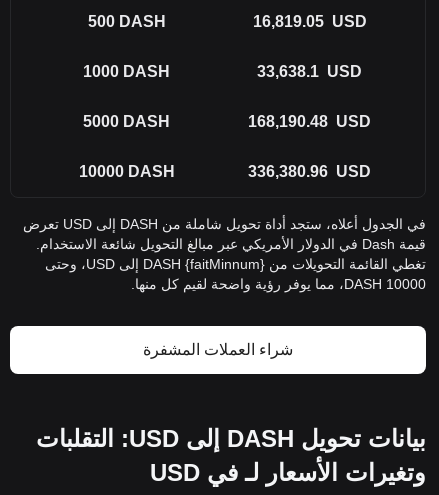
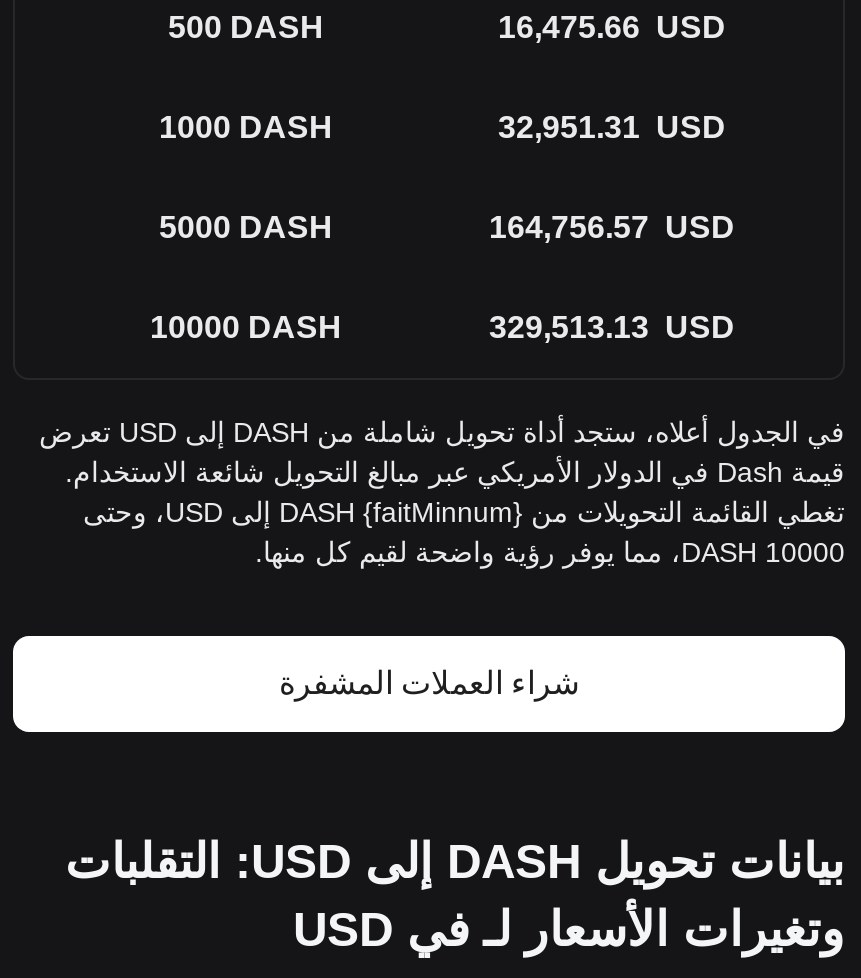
[252,13,366,30] 16,819.05 USD -> [498,10,726,44] 16,475.66 USD
[257,63,362,80] 33,638.1 USD -> [498,110,726,144] 32,951.31 USD
[248,113,371,130] 168,190.48 USD -> [489,210,735,244] 164,756.57 USD
[248,163,371,180] 336,380.96 USD -> [489,310,735,344] 329,513.13 USD

